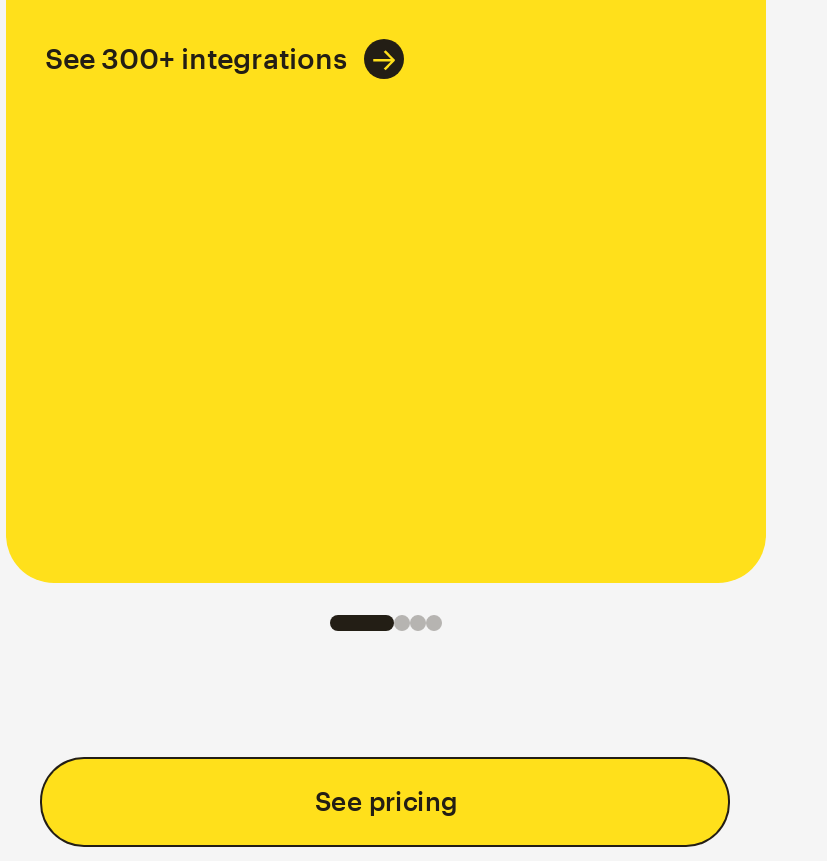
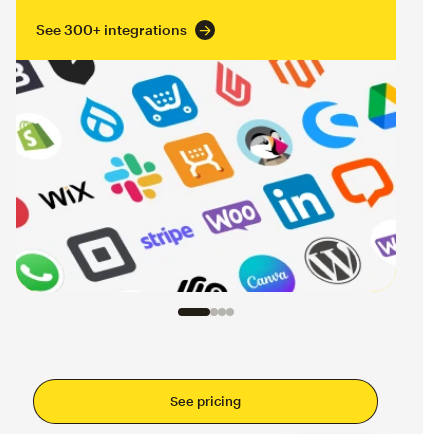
none -> [15,59,397,293] [image]

